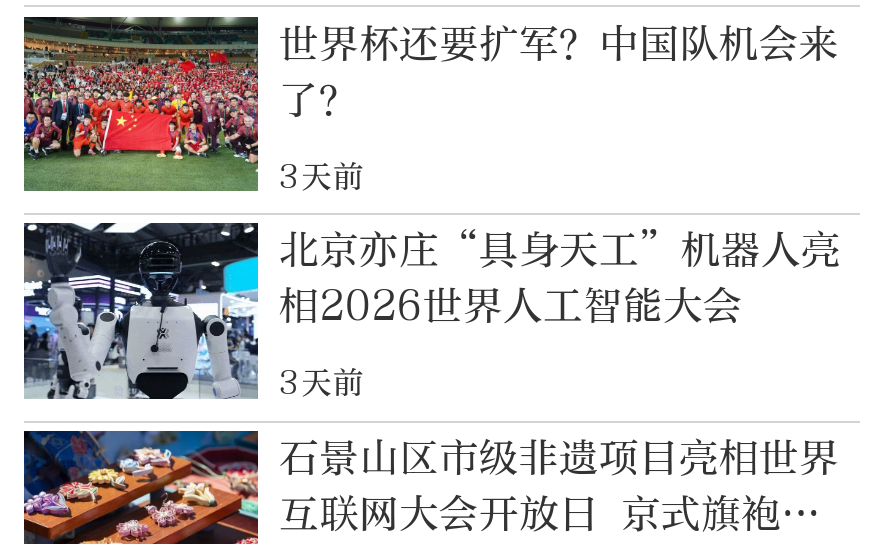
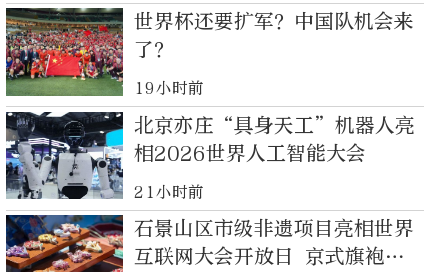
[279,158,365,194] 3天前 -> [134,79,204,97] 19小时前
[279,365,365,401] 3天前 -> [134,183,204,201] 21小时前

